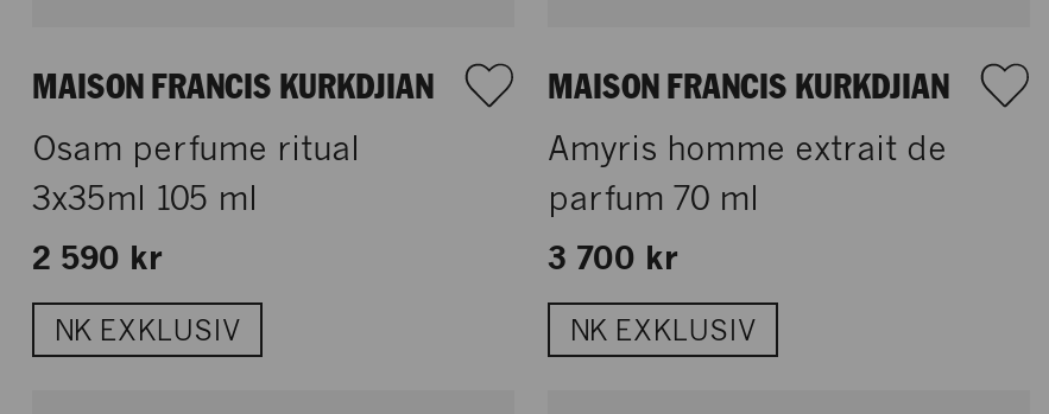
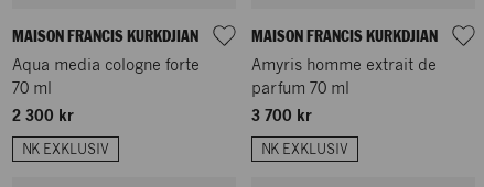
[32,134,360,167] Osam perfume ritual -> [12,58,200,73] Aqua media cologne forte
[32,183,258,217] 3x35ml 105 ml -> [12,81,52,97] 70 ml
[32,243,163,276] 2 590 kr -> [12,109,74,124] 2 300 kr

